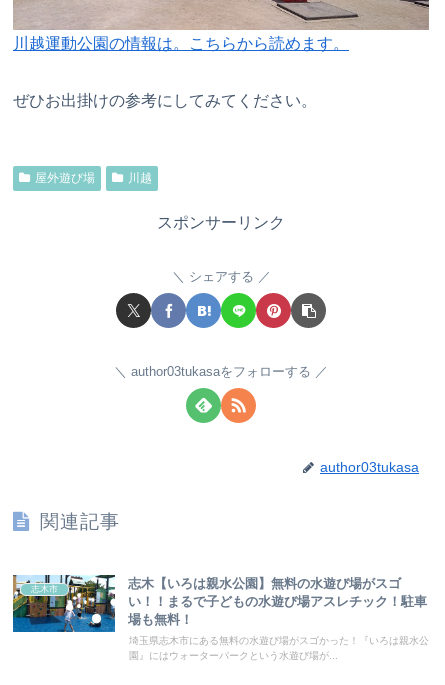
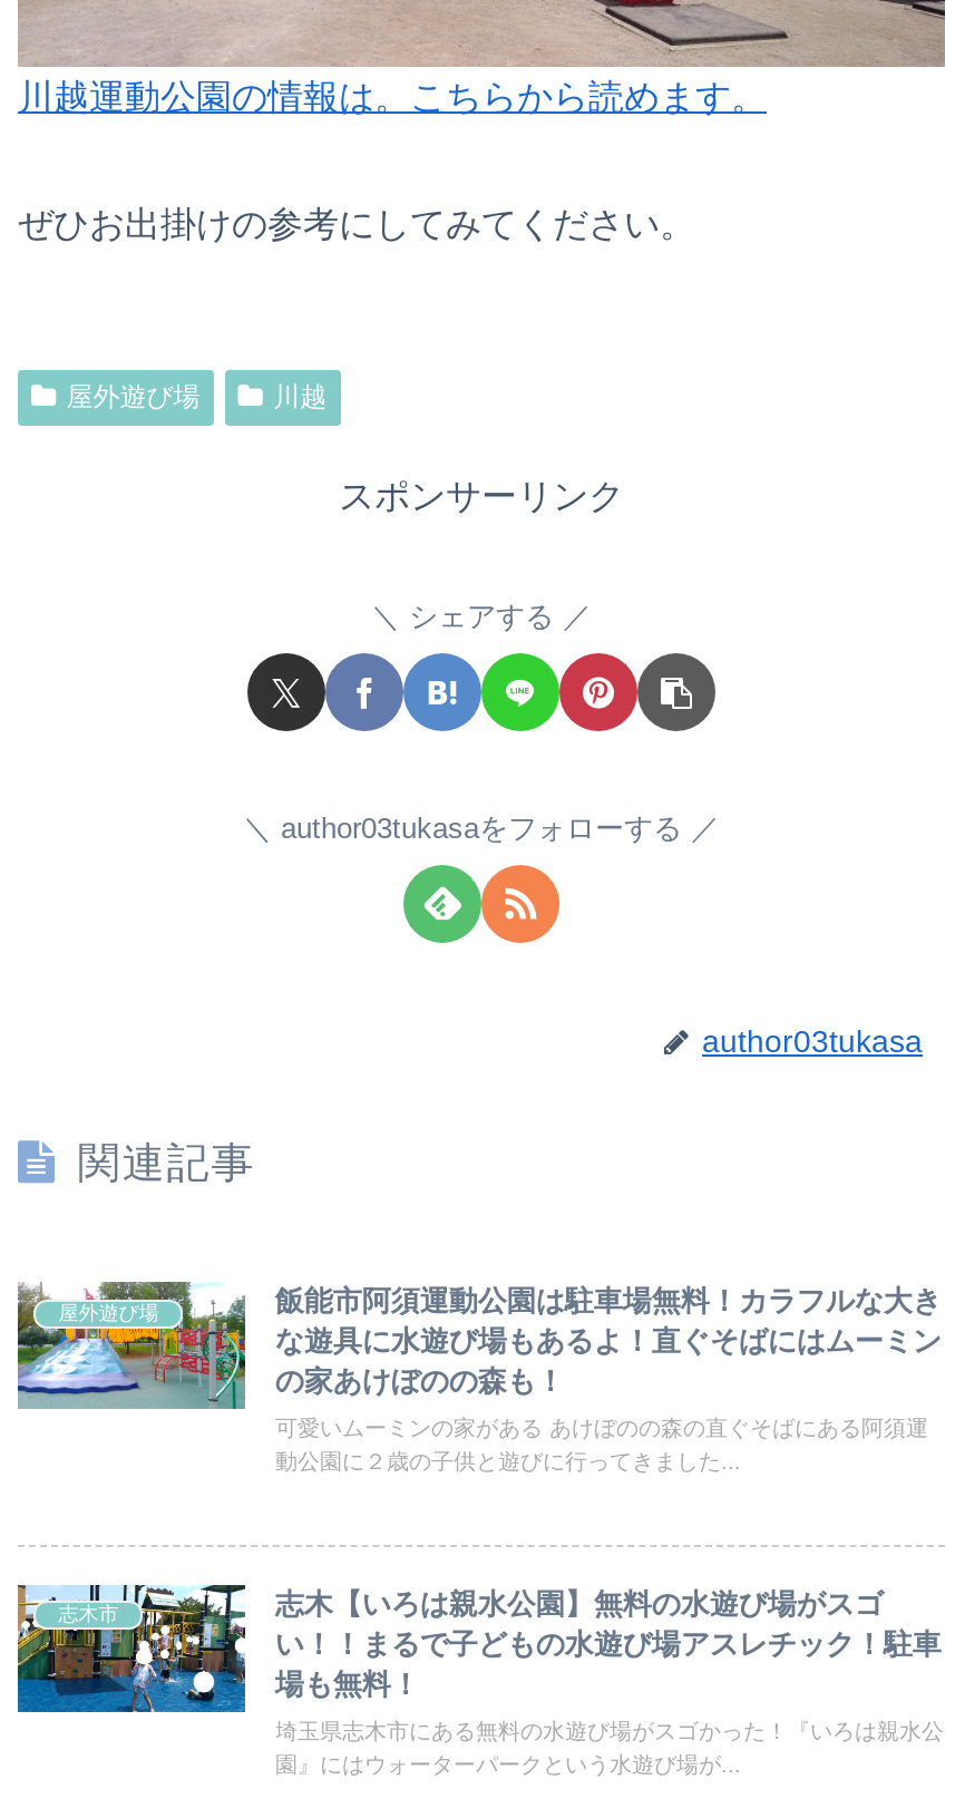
none -> [16,1280,941,1474] [image] | 屋外遊び場 | 飯能市阿須運動公園は駐車場無料！カラフルな大き | な遊具に水遊び場もあるよ！直ぐそばにはムーミン | の家あけぼのの森も！ | 可愛いムーミンの家がある あけぼのの森の直ぐそばにある阿須運 | 動公園に２歳の子供と遊びに行ってきました...

